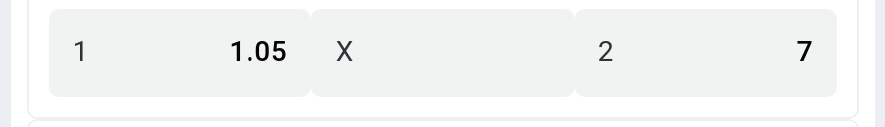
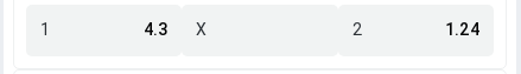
[230,35,354,67] 1.05 X -> [143,20,207,39] 4.3 X
[796,35,813,67] 7 -> [445,20,479,39] 1.24

